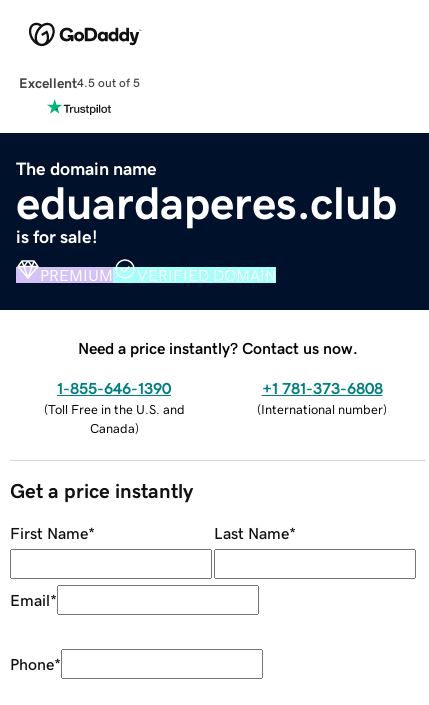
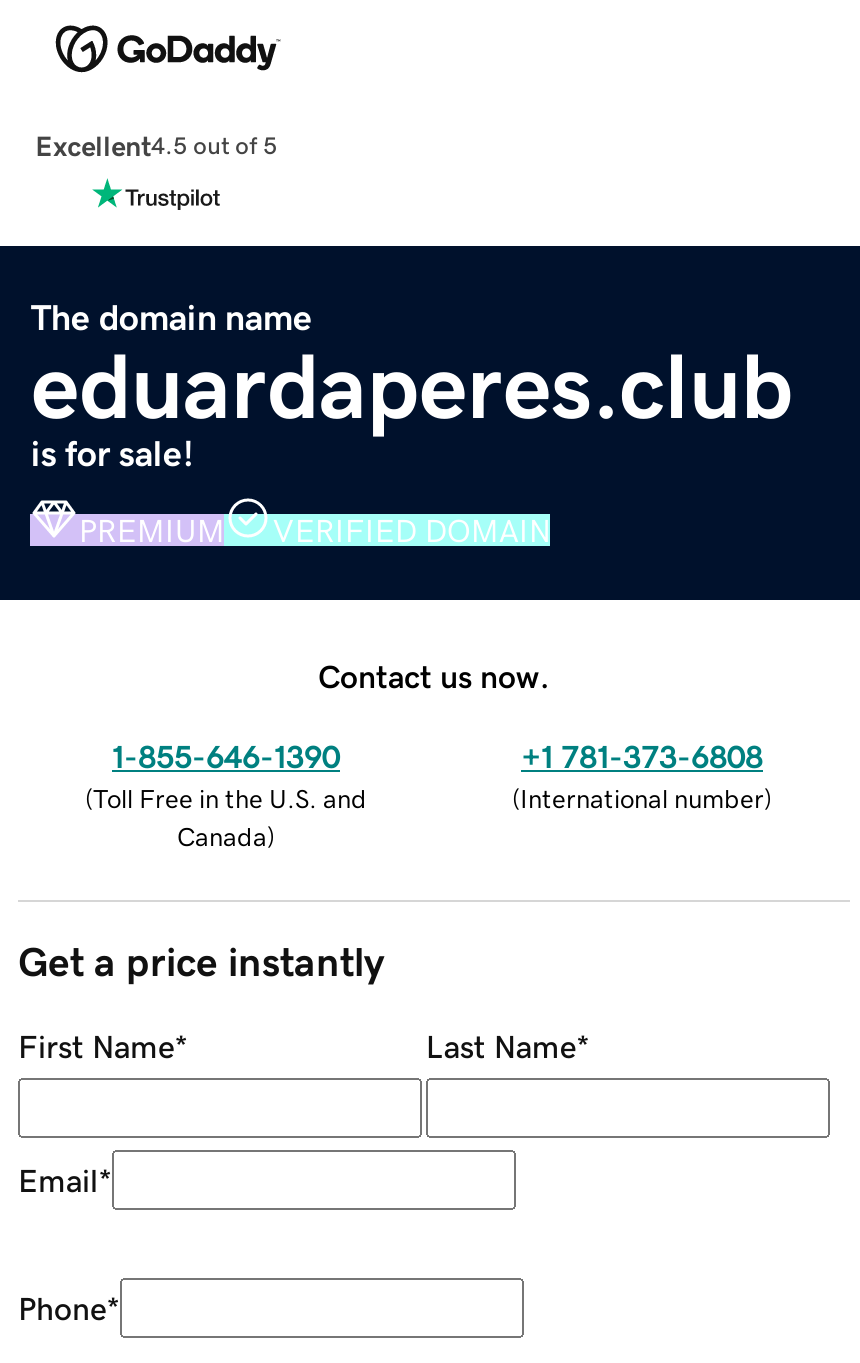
[78,340,358,356] Need a price instantly? Contact us now. -> [318,659,550,691] Contact us now.

